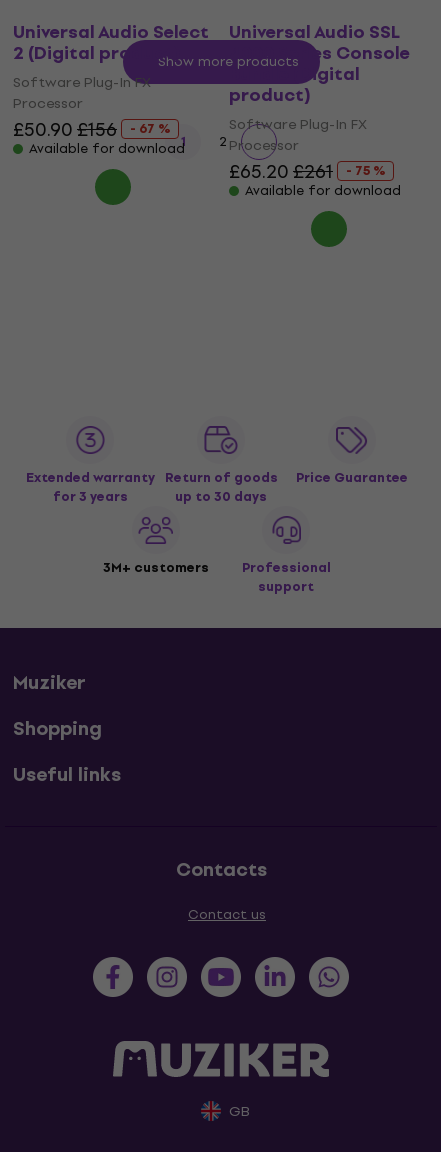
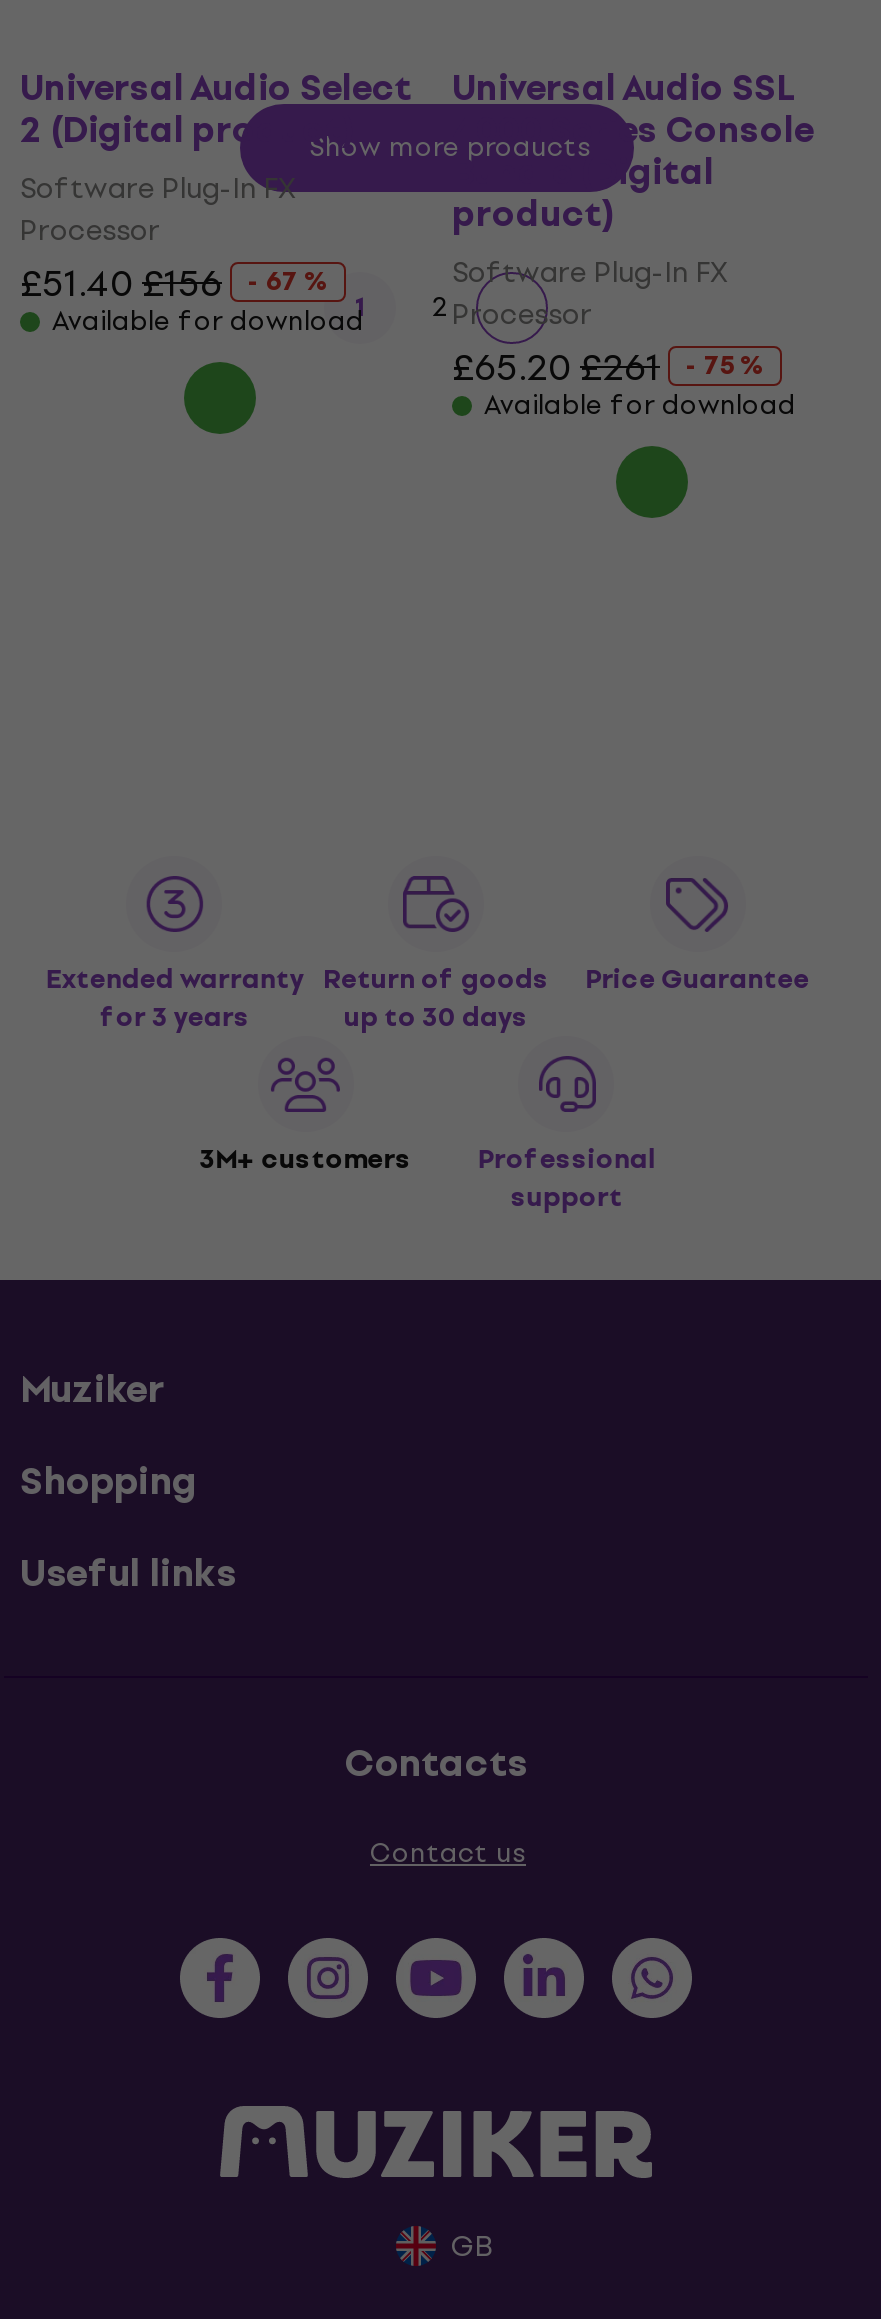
[13,115,170,144] £50.90 £156 - 67 % -> [20,254,328,312] £51.40 £156 - 67 %

